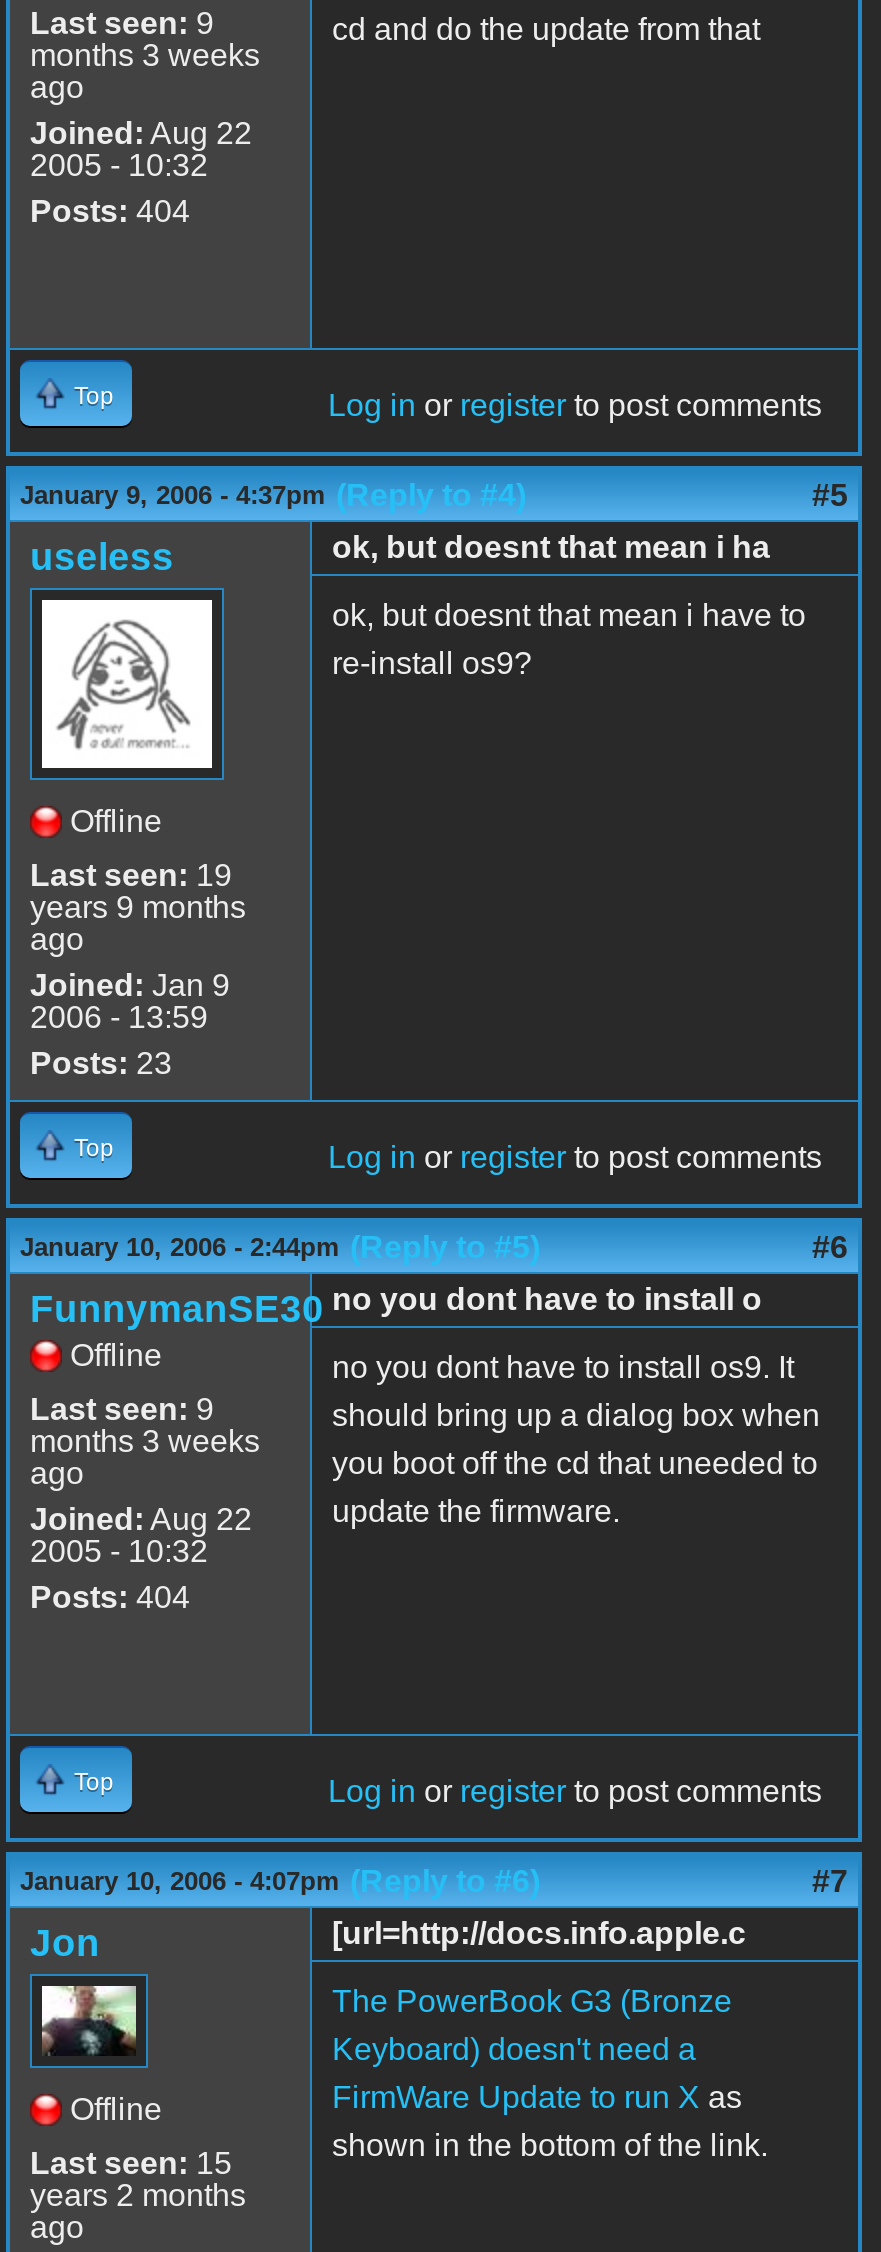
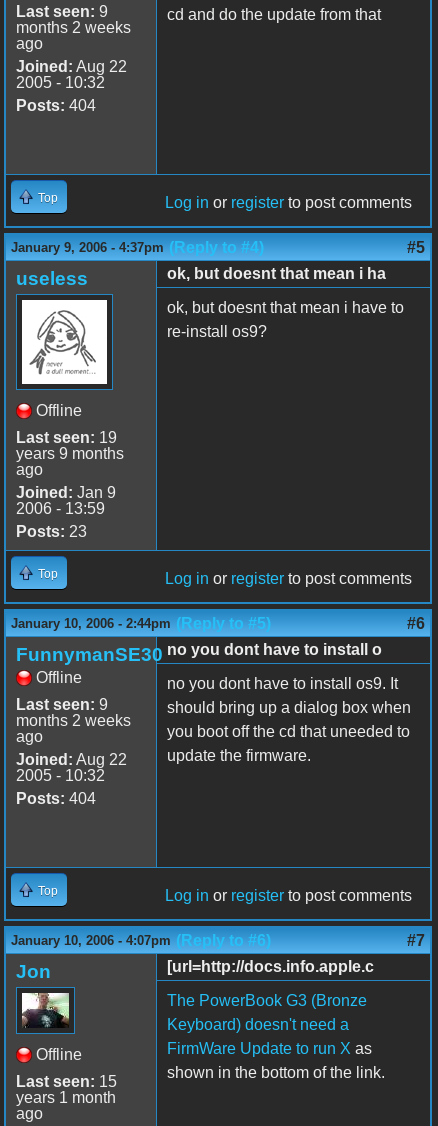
[30,38,260,72] months 3 weeks -> [16,19,131,36] months 2 weeks
[30,1424,260,1458] months 3 weeks -> [16,712,131,729] months 2 weeks
[30,2178,246,2212] years 2 months -> [16,1089,116,1106] years 1 month

